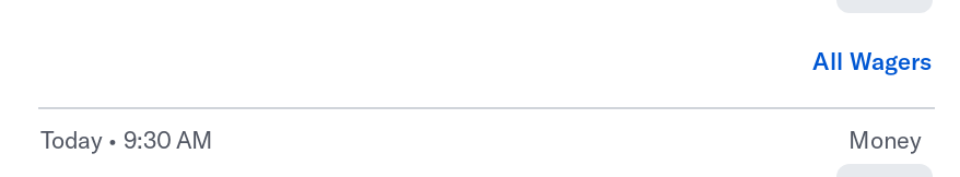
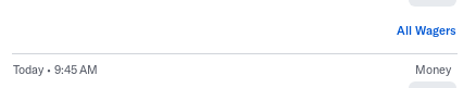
[40,125,213,155] Today • 9:30 AM -> [13,62,98,77] Today • 9:45 AM

